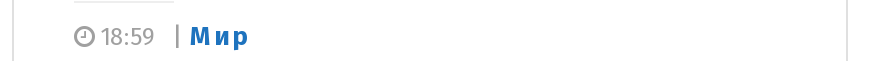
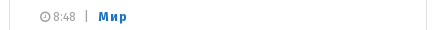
[94,21,250,51] 18:59 Мир -> [50,9,128,24] 8:48 Мир

